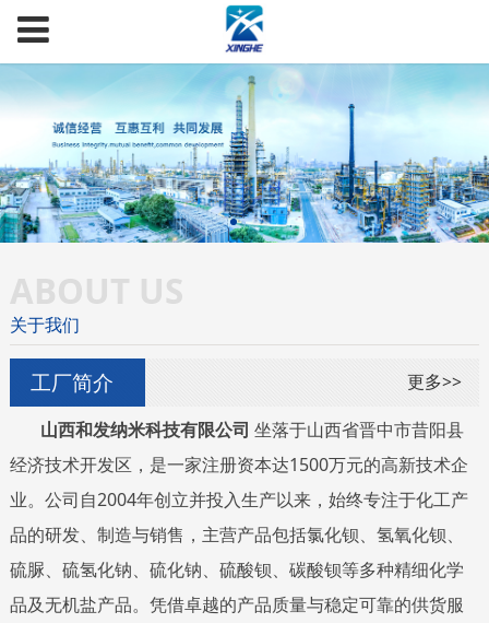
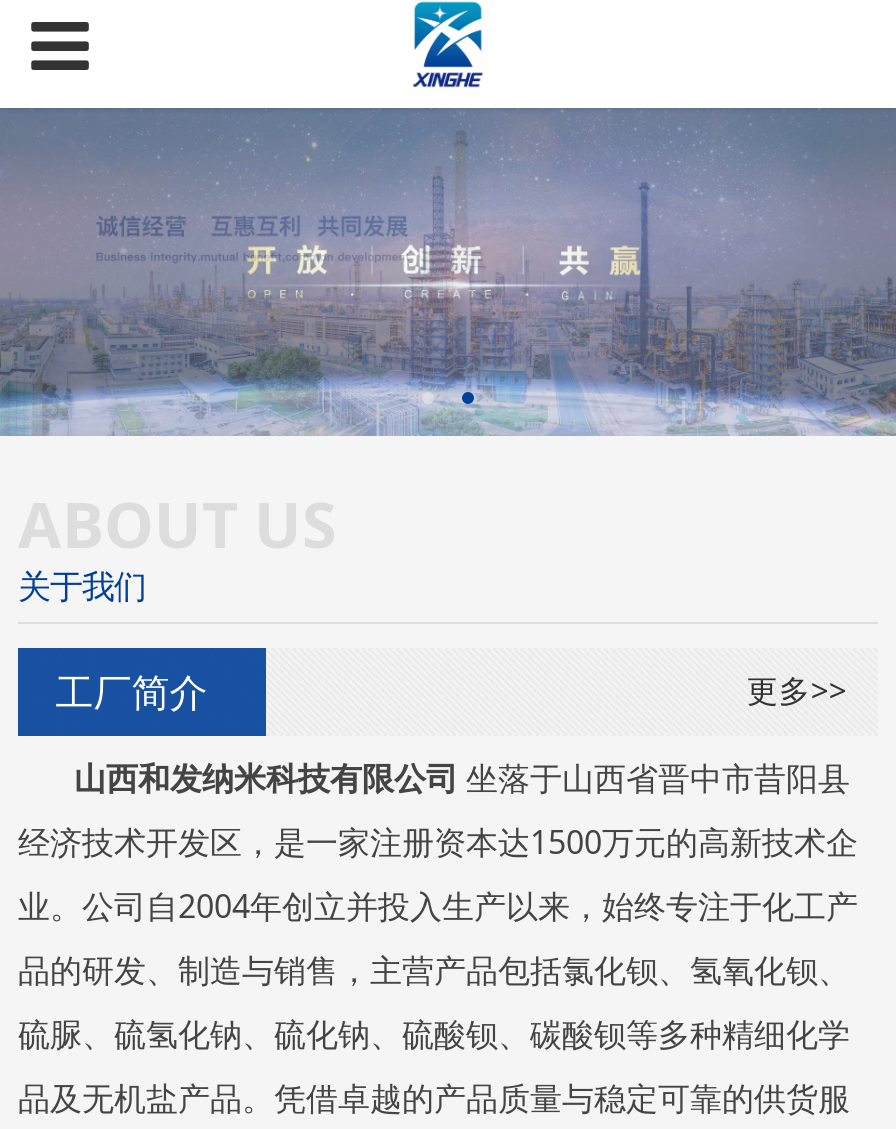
[3,63,486,243] [image] -> [6,108,890,436] [image]

